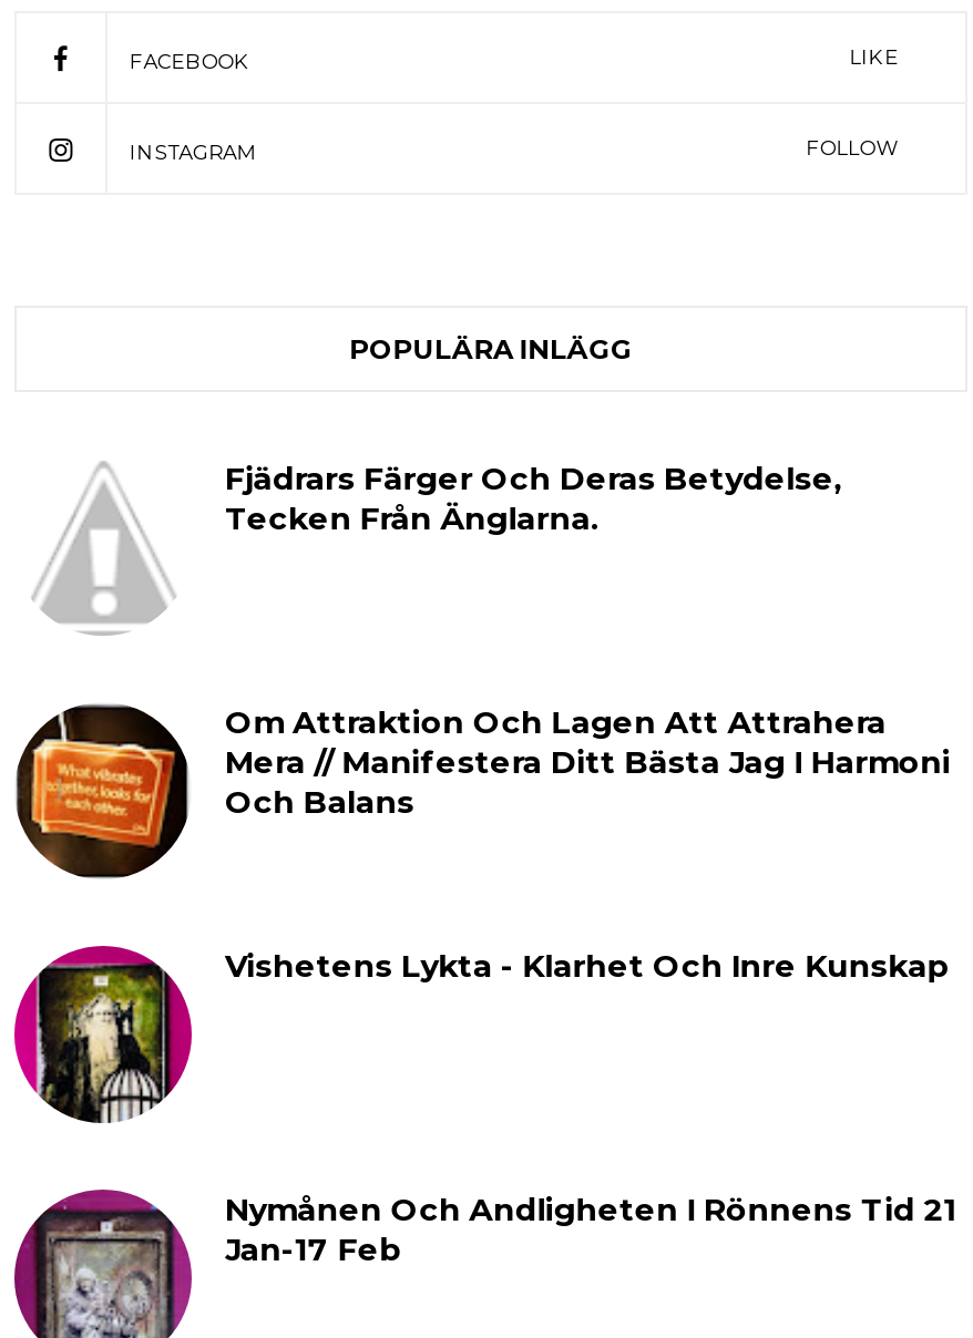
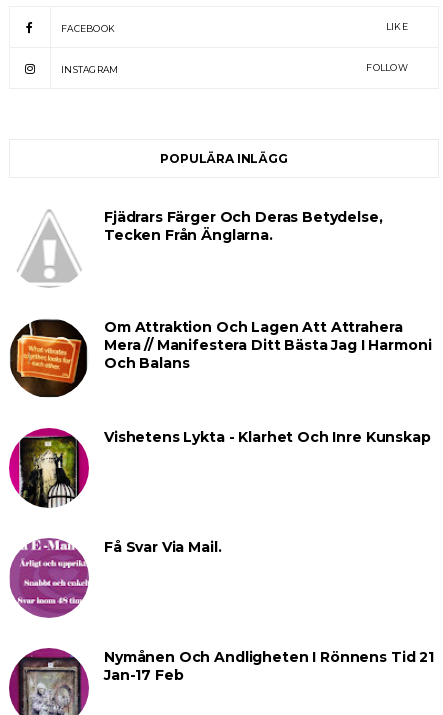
none -> [11,538,221,618] [image] | Få Svar Via Mail.

